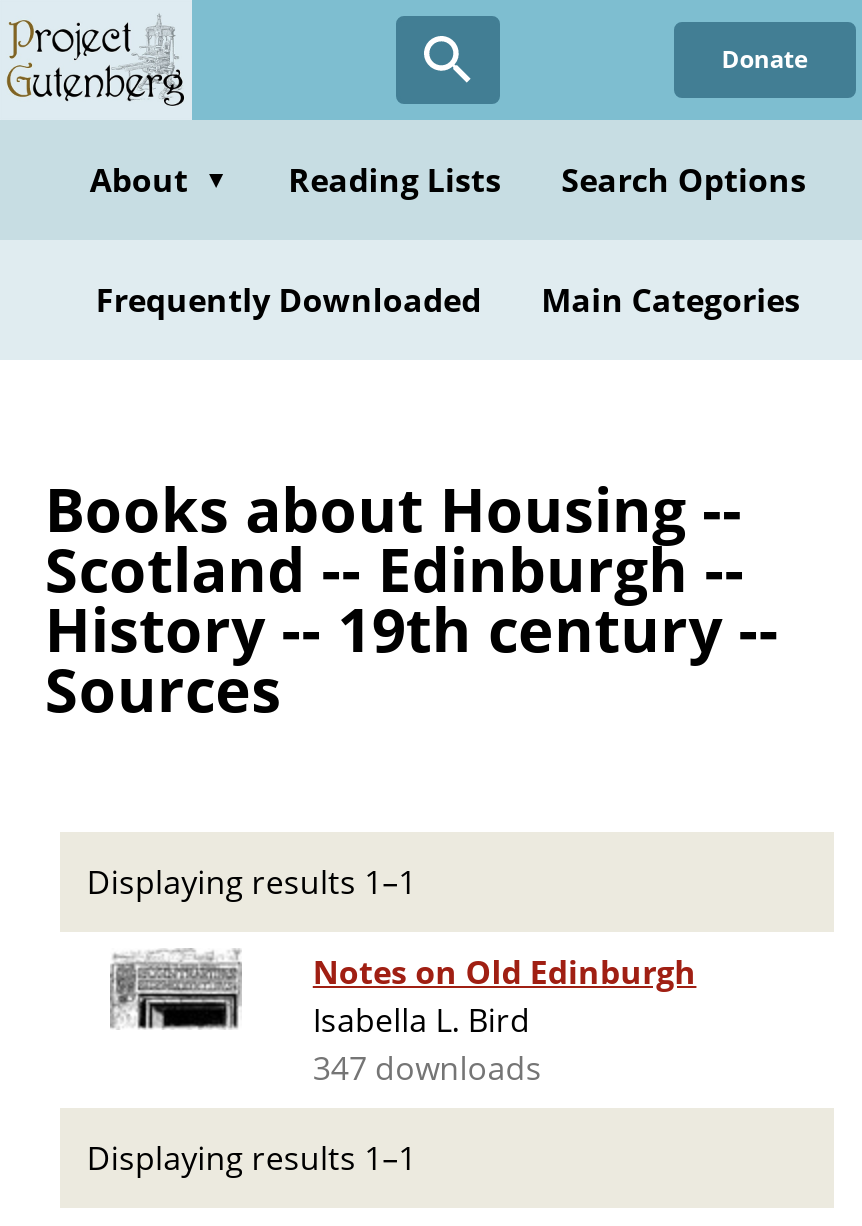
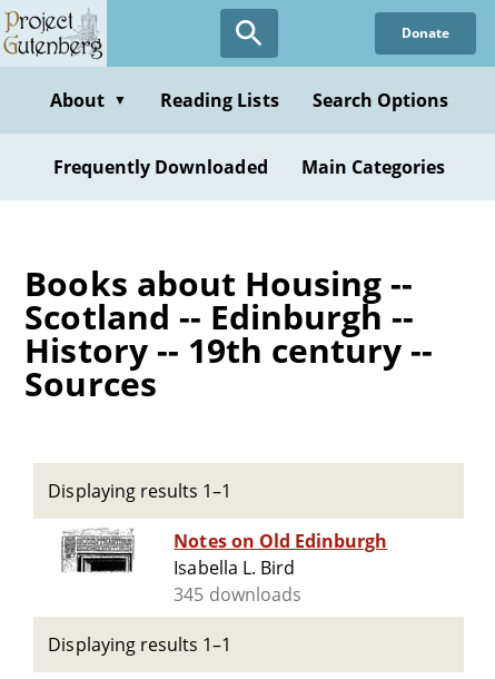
[313,1046,542,1090] 347 downloads -> [174,582,301,607] 345 downloads

